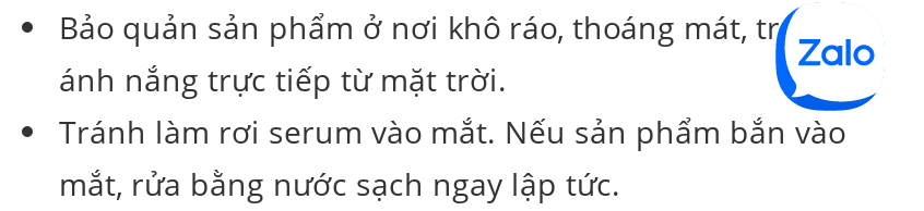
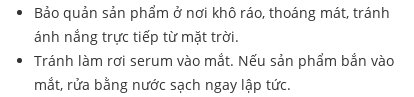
[773,37,878,111] [image] -> none

